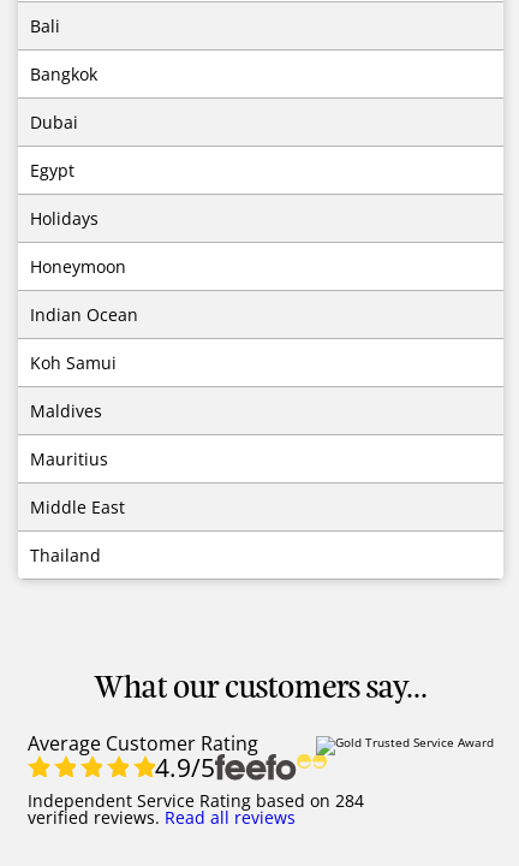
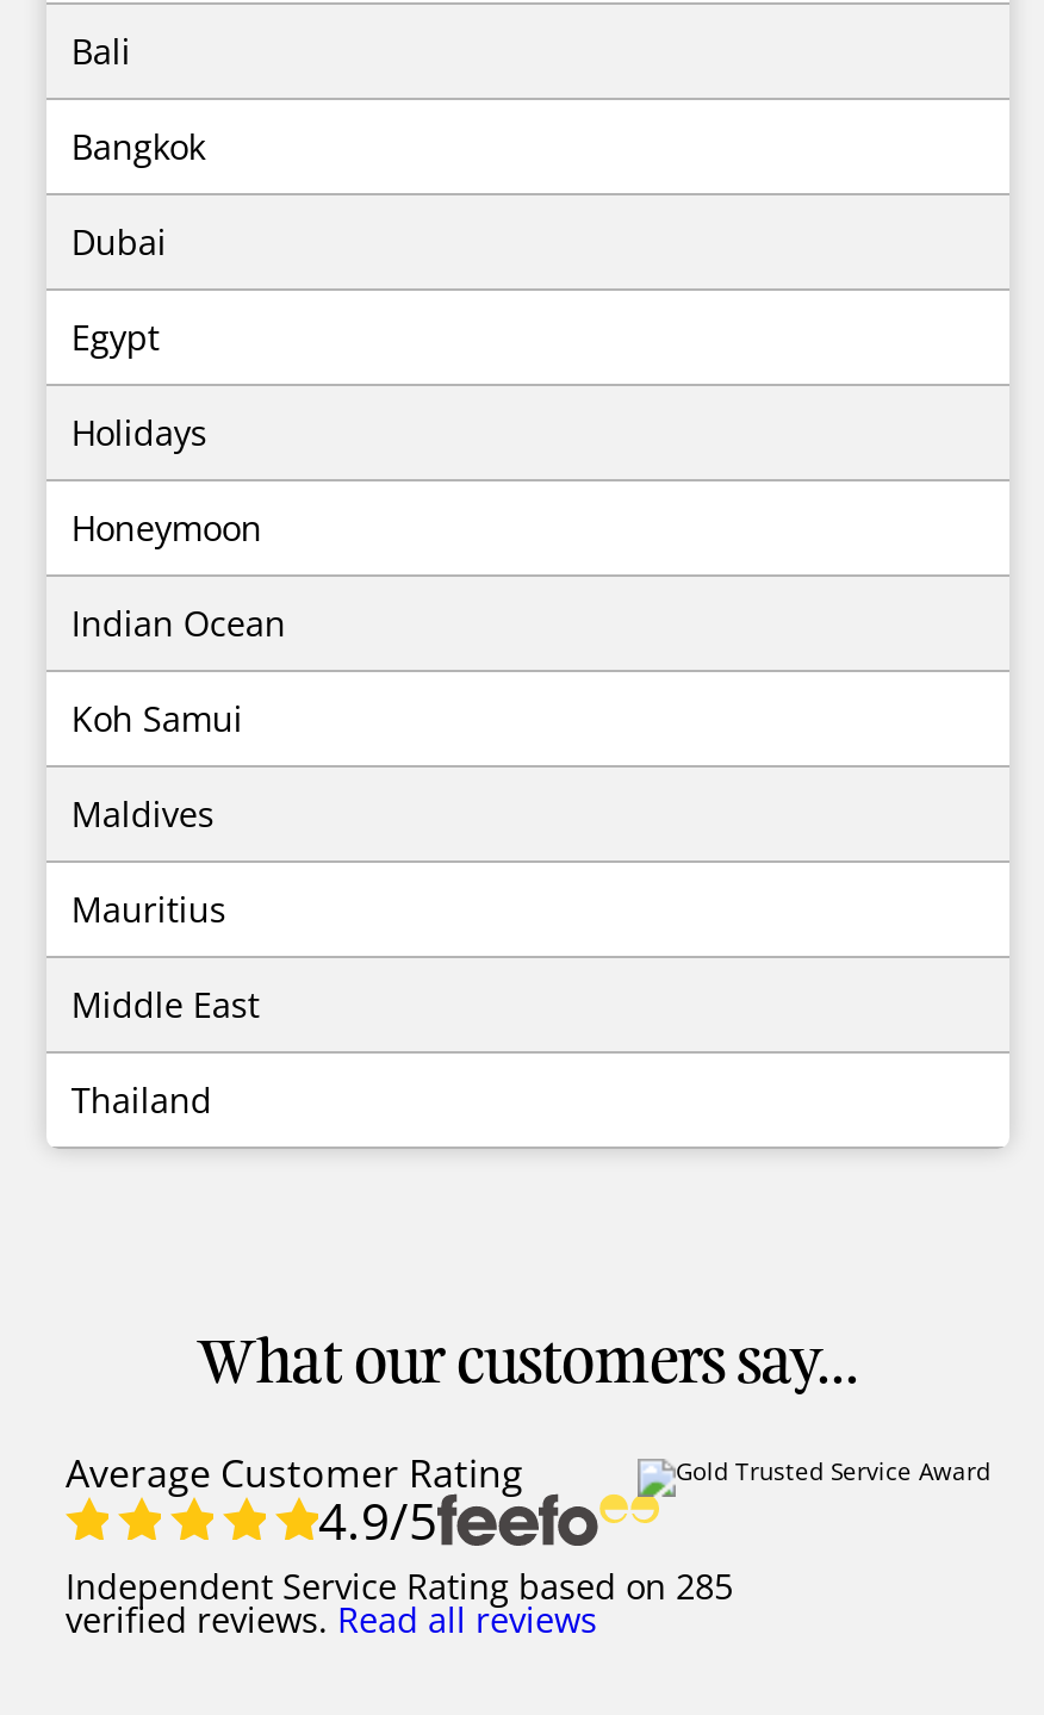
[28,789,364,812] Independent Service Rating based on 284 -> [66,1564,733,1609] Independent Service Rating based on 285

